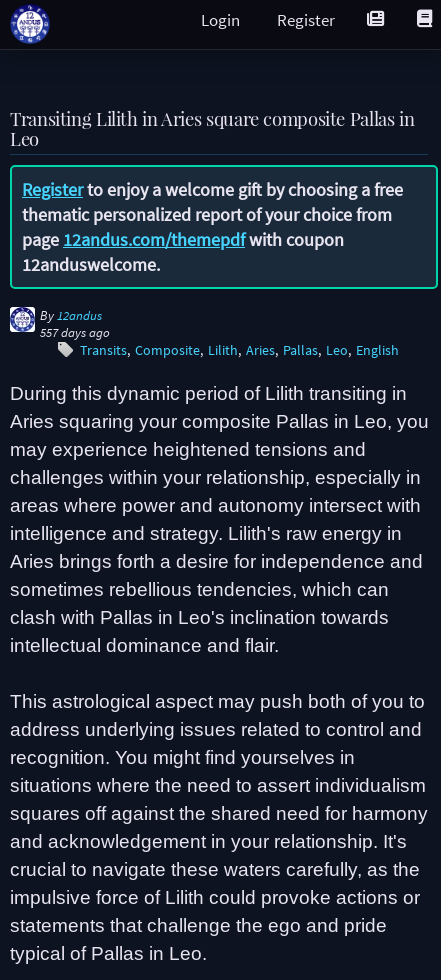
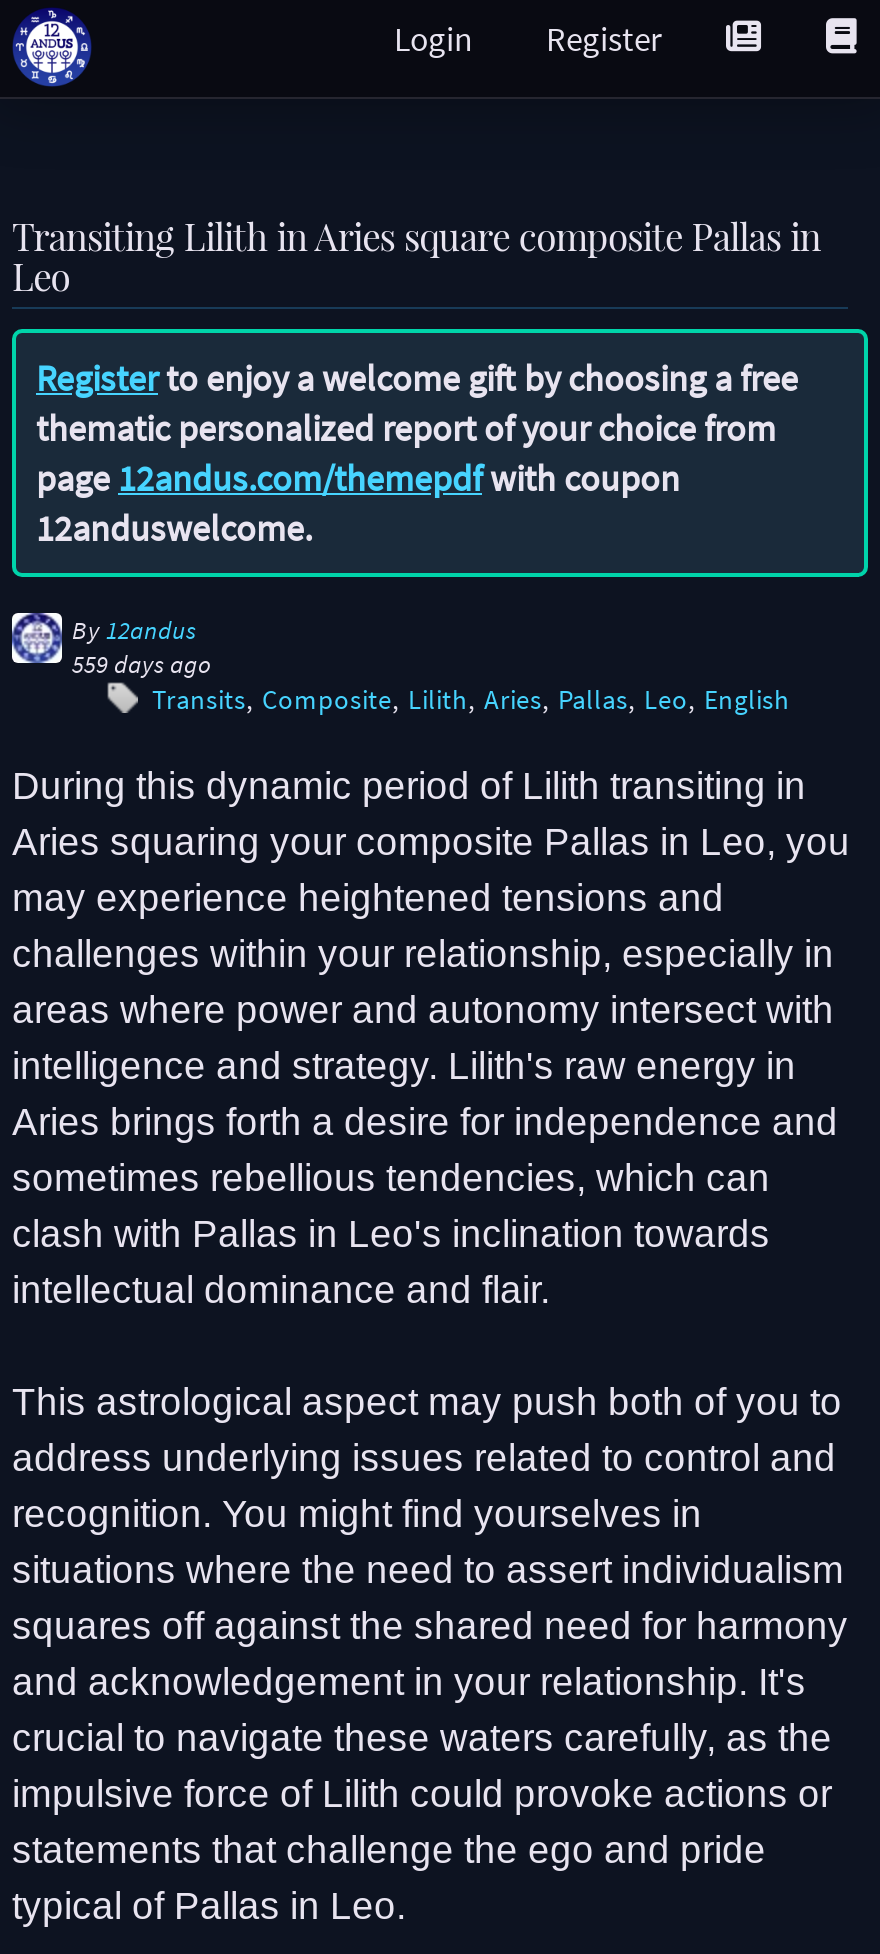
[40,325,110,340] 557 days ago -> [72,649,212,679] 559 days ago

